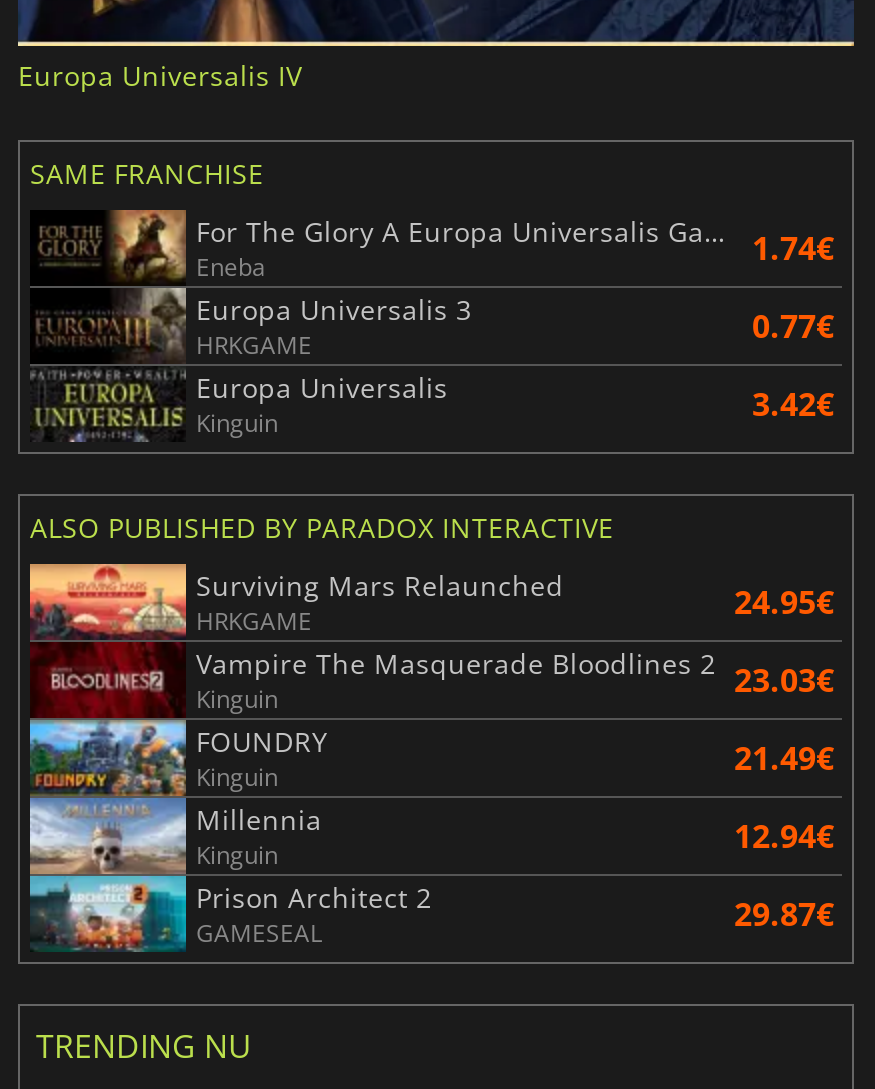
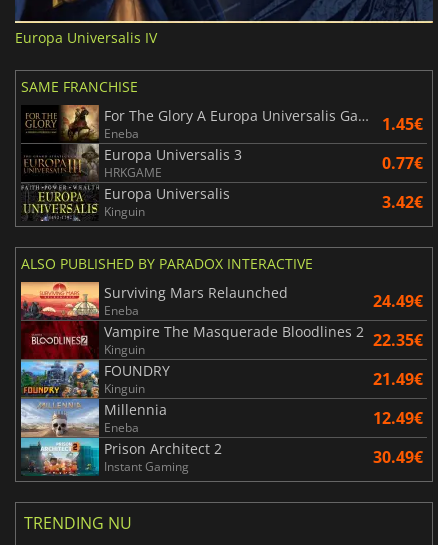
[752,225,834,269] 1.74€ -> [382,113,423,135] 1.45€
[196,579,834,637] HRKGAME | 24.95€ -> [104,290,423,319] Eneba | 24.49€
[196,643,834,701] Vampire The Masquerade Bloodlines 2 23.03€ -> [104,322,423,351] Vampire The Masquerade Bloodlines 2 22.35€
[196,813,834,871] Kinguin | 12.94€ -> [104,407,423,436] Eneba | 12.49€
[196,891,834,949] GAMESEAL | 29.87€ -> [104,446,423,475] Instant Gaming | 30.49€

